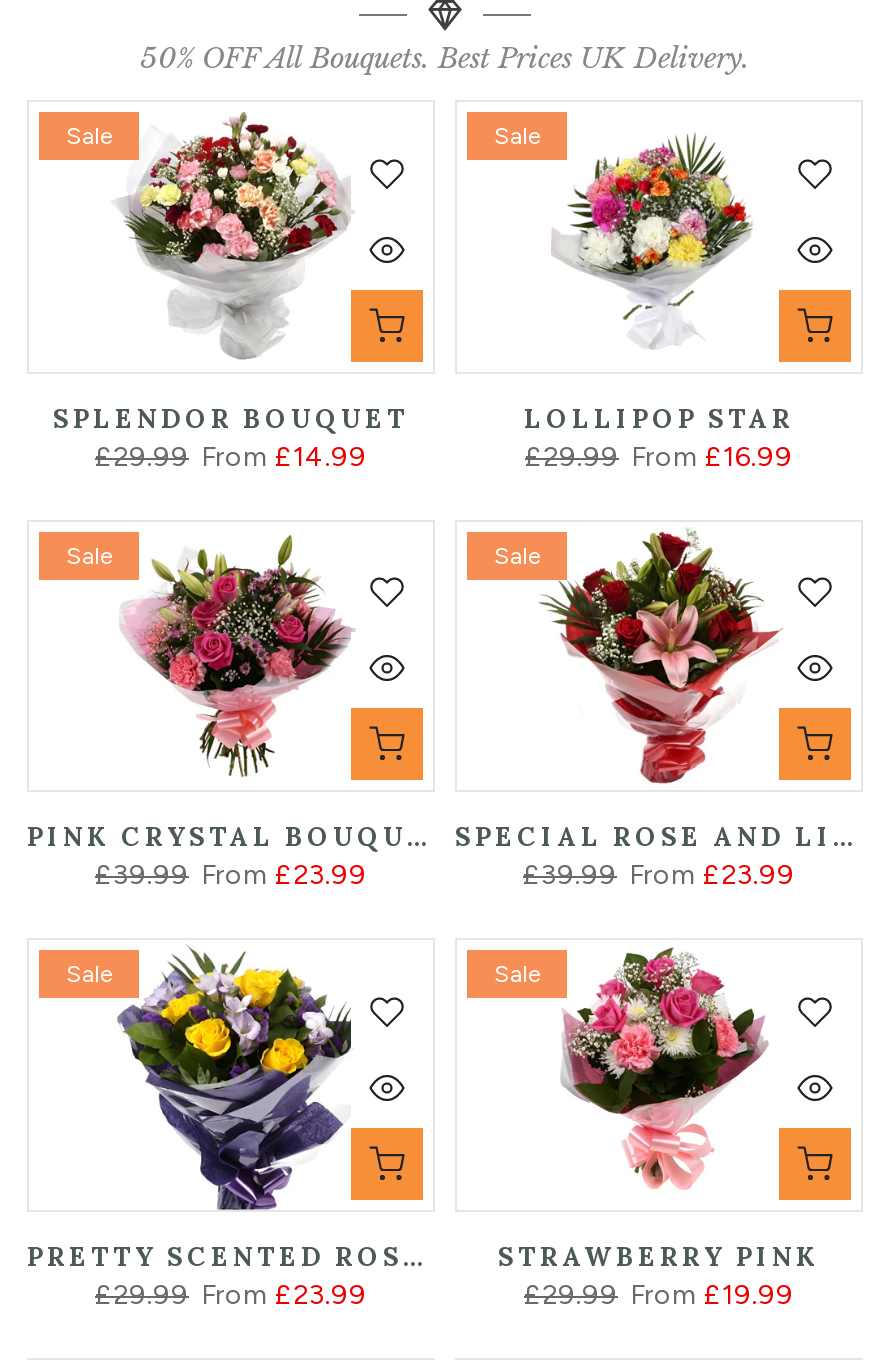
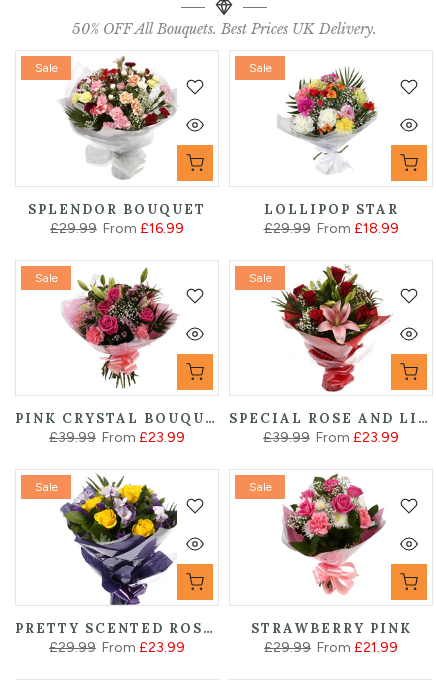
[95,440,367,474] £29.99 From £14.99 -> [50,220,184,237] £29.99 From £16.99
[525,440,793,474] £29.99 From £16.99 -> [263,220,398,237] £29.99 From £18.99
[524,1278,794,1312] £29.99 From £19.99 -> [264,639,398,656] £29.99 From £21.99

